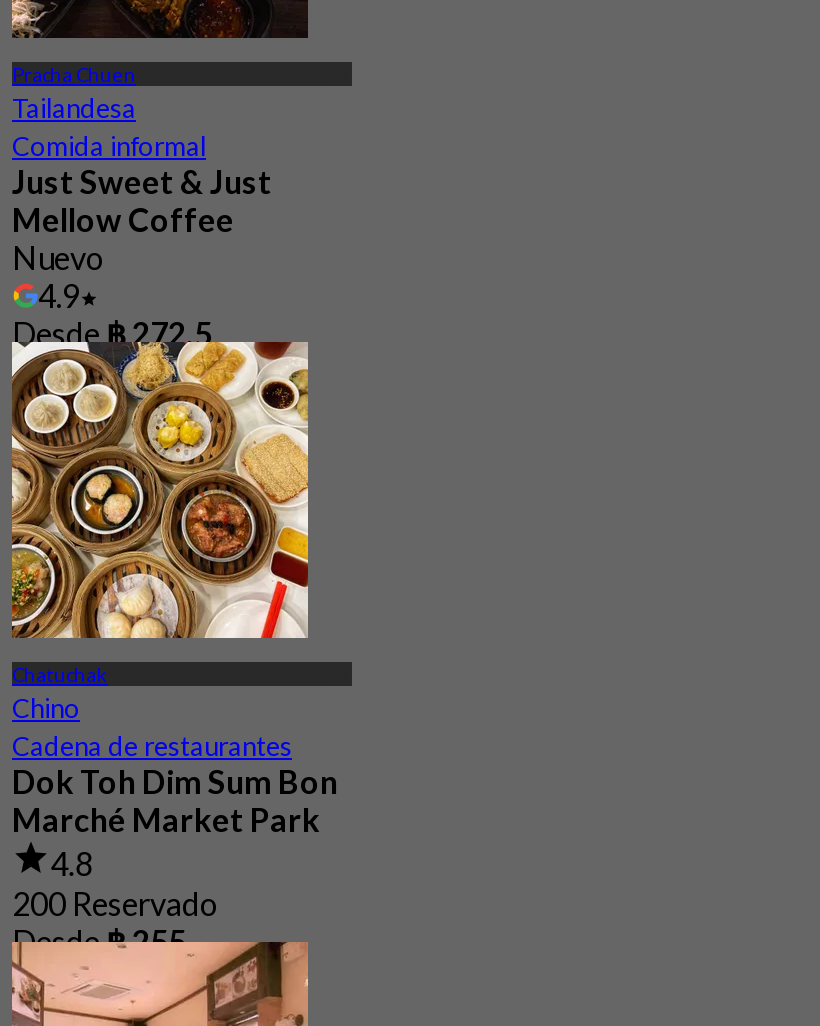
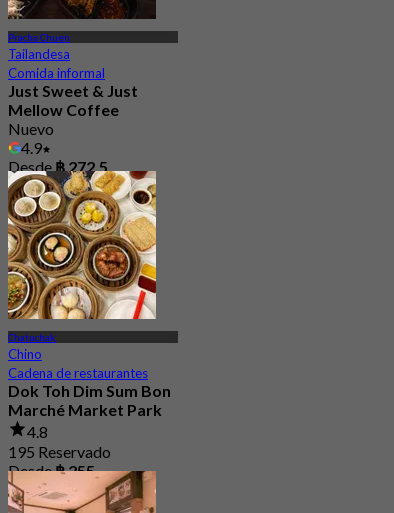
[12,883,218,921] 200 Reservado -> [8,441,111,460] 195 Reservado

